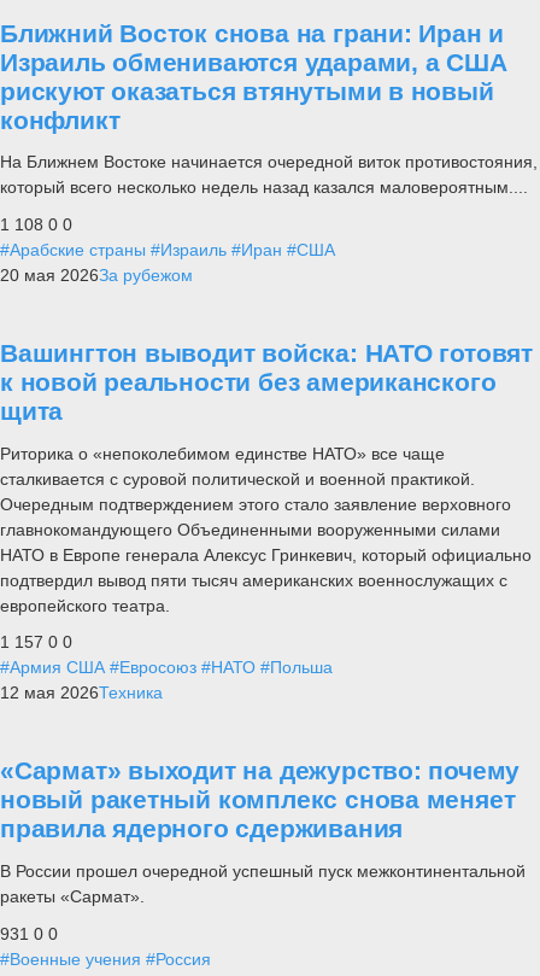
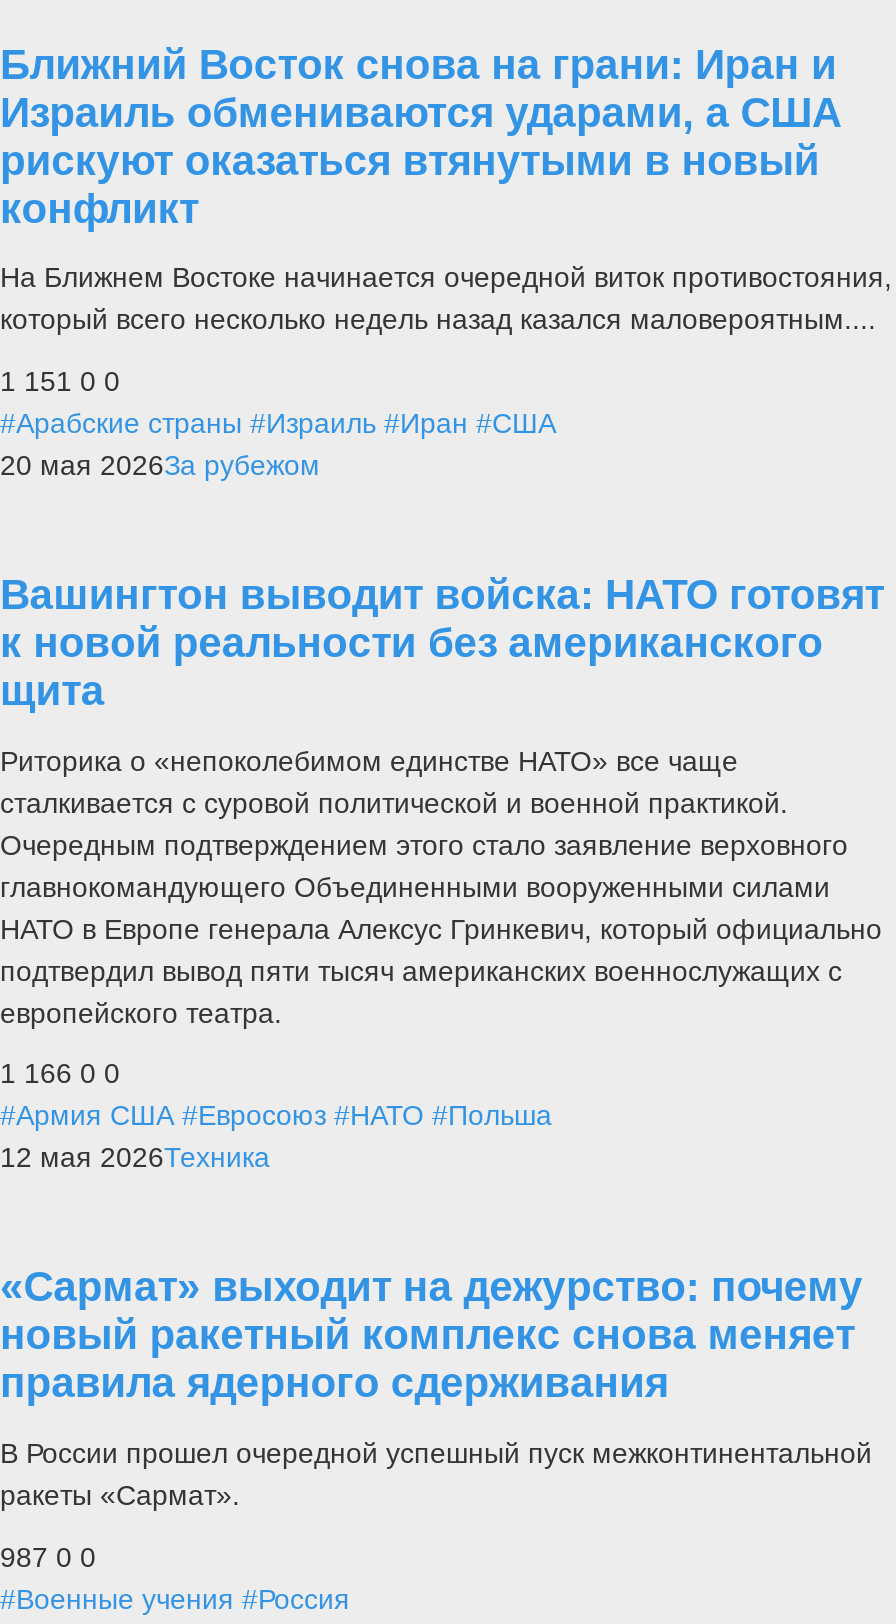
[0,215,72,234] 1 108 0 0 -> [0,365,120,397] 1 151 0 0
[0,633,72,652] 1 157 0 0 -> [0,1058,120,1090] 1 166 0 0
[0,924,58,943] 931 0 0 -> [0,1540,96,1572] 987 0 0

